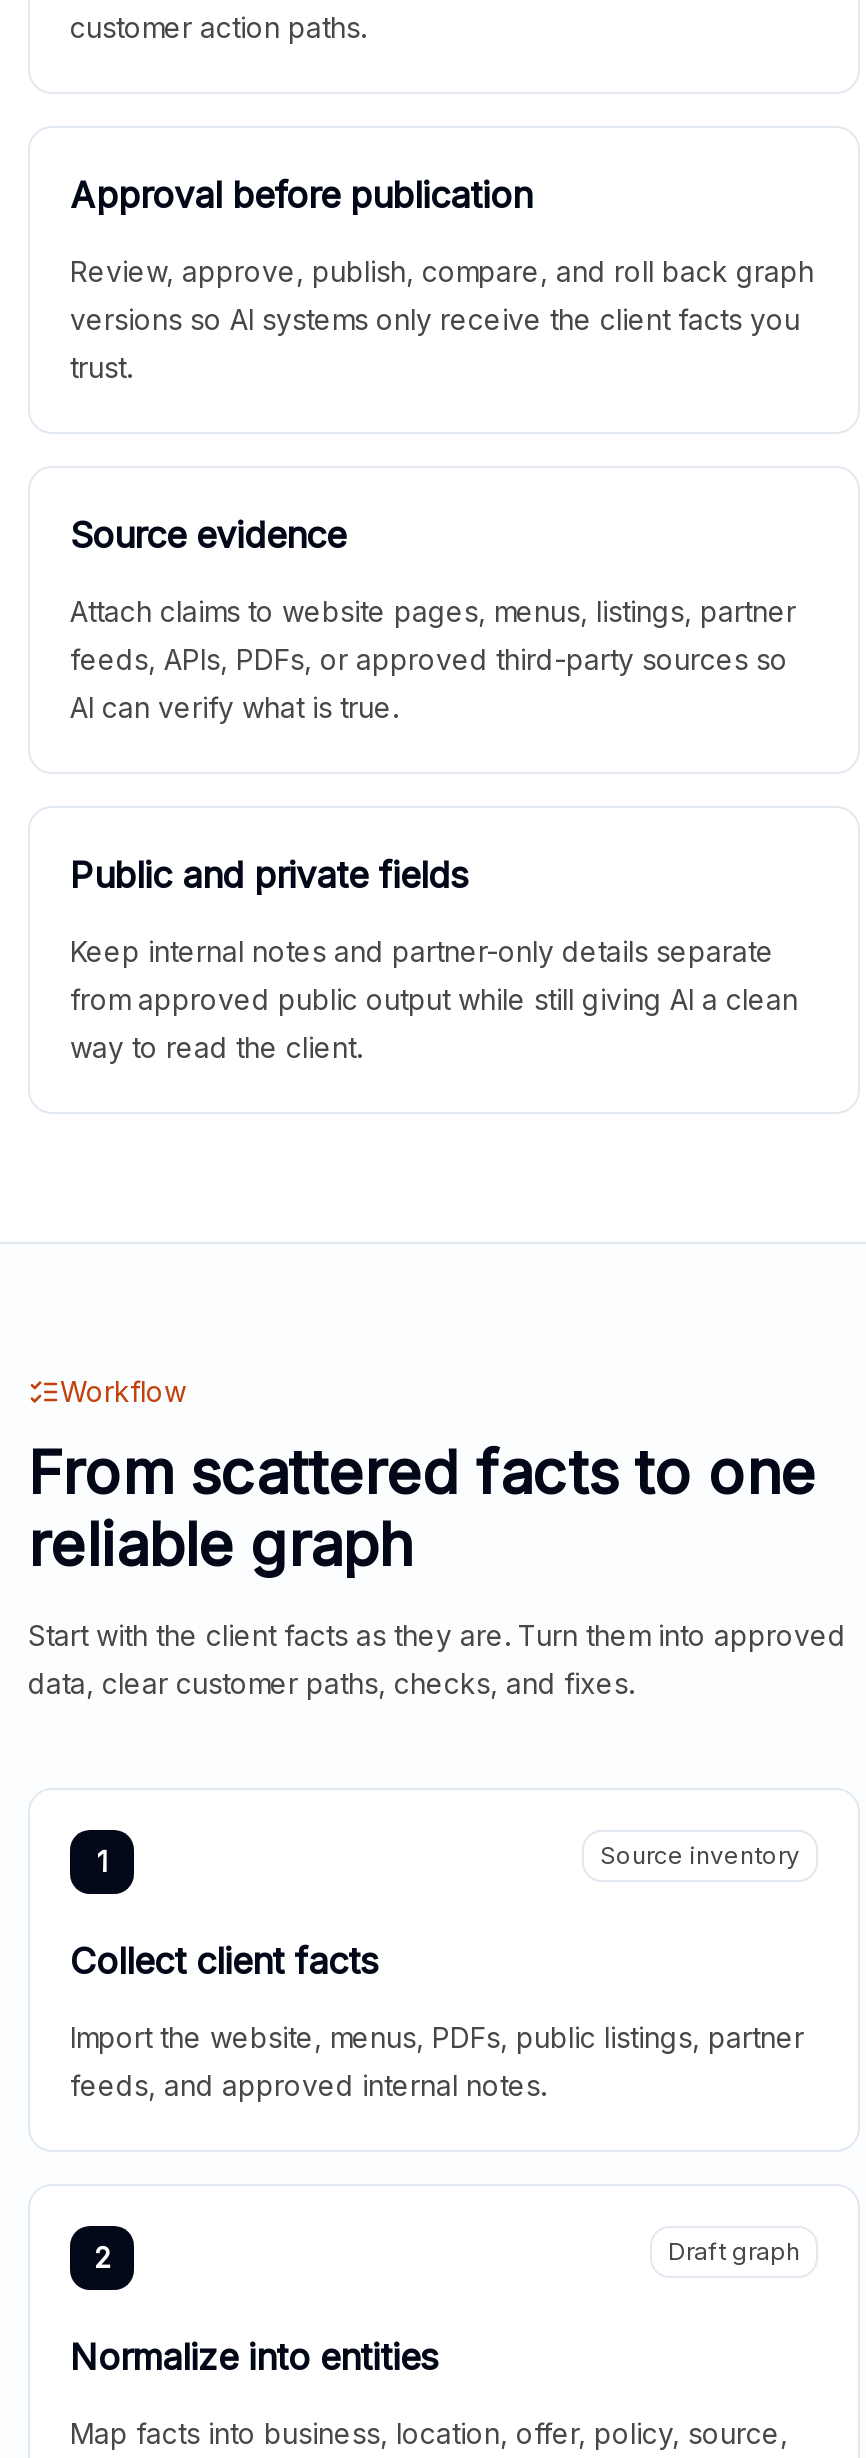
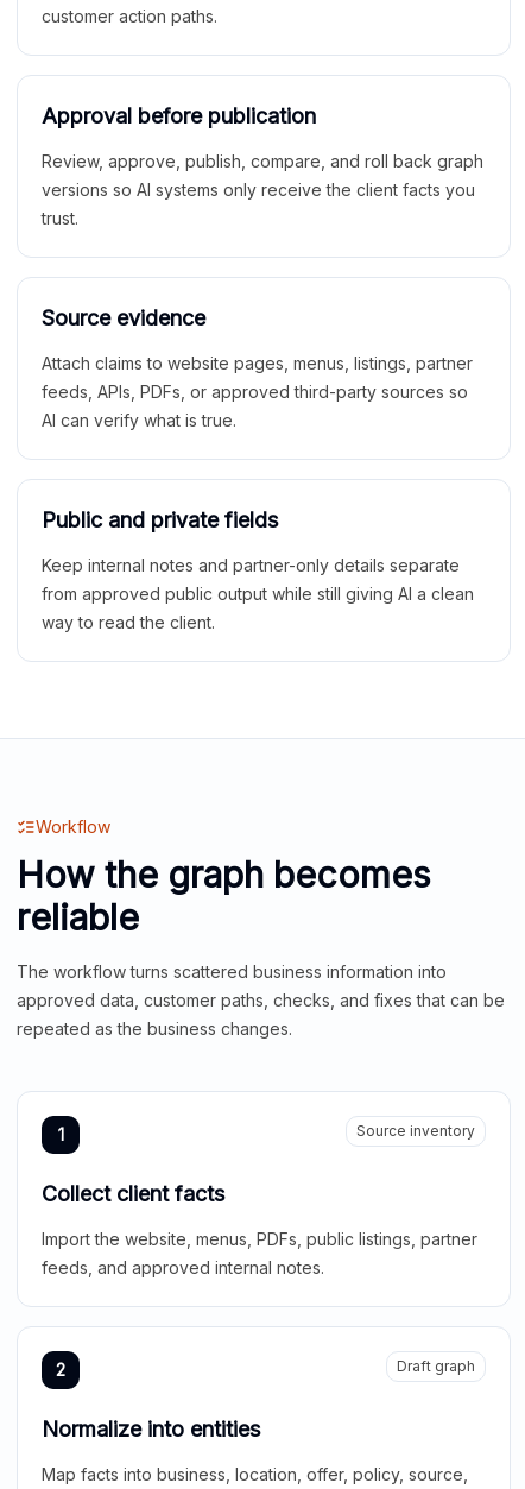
[28,1436,816,1580] From scattered facts to one | reliable graph -> [17,853,430,939] How the graph becomes | reliable
[28,1618,846,1700] Start with the client facts as they are. Turn them into approved | data, clear customer paths, checks, and fixes. -> [17,961,505,1039] The workflow turns scattered business information into | approved data, customer paths, checks, and fixes that can be | repeated as the business changes.

